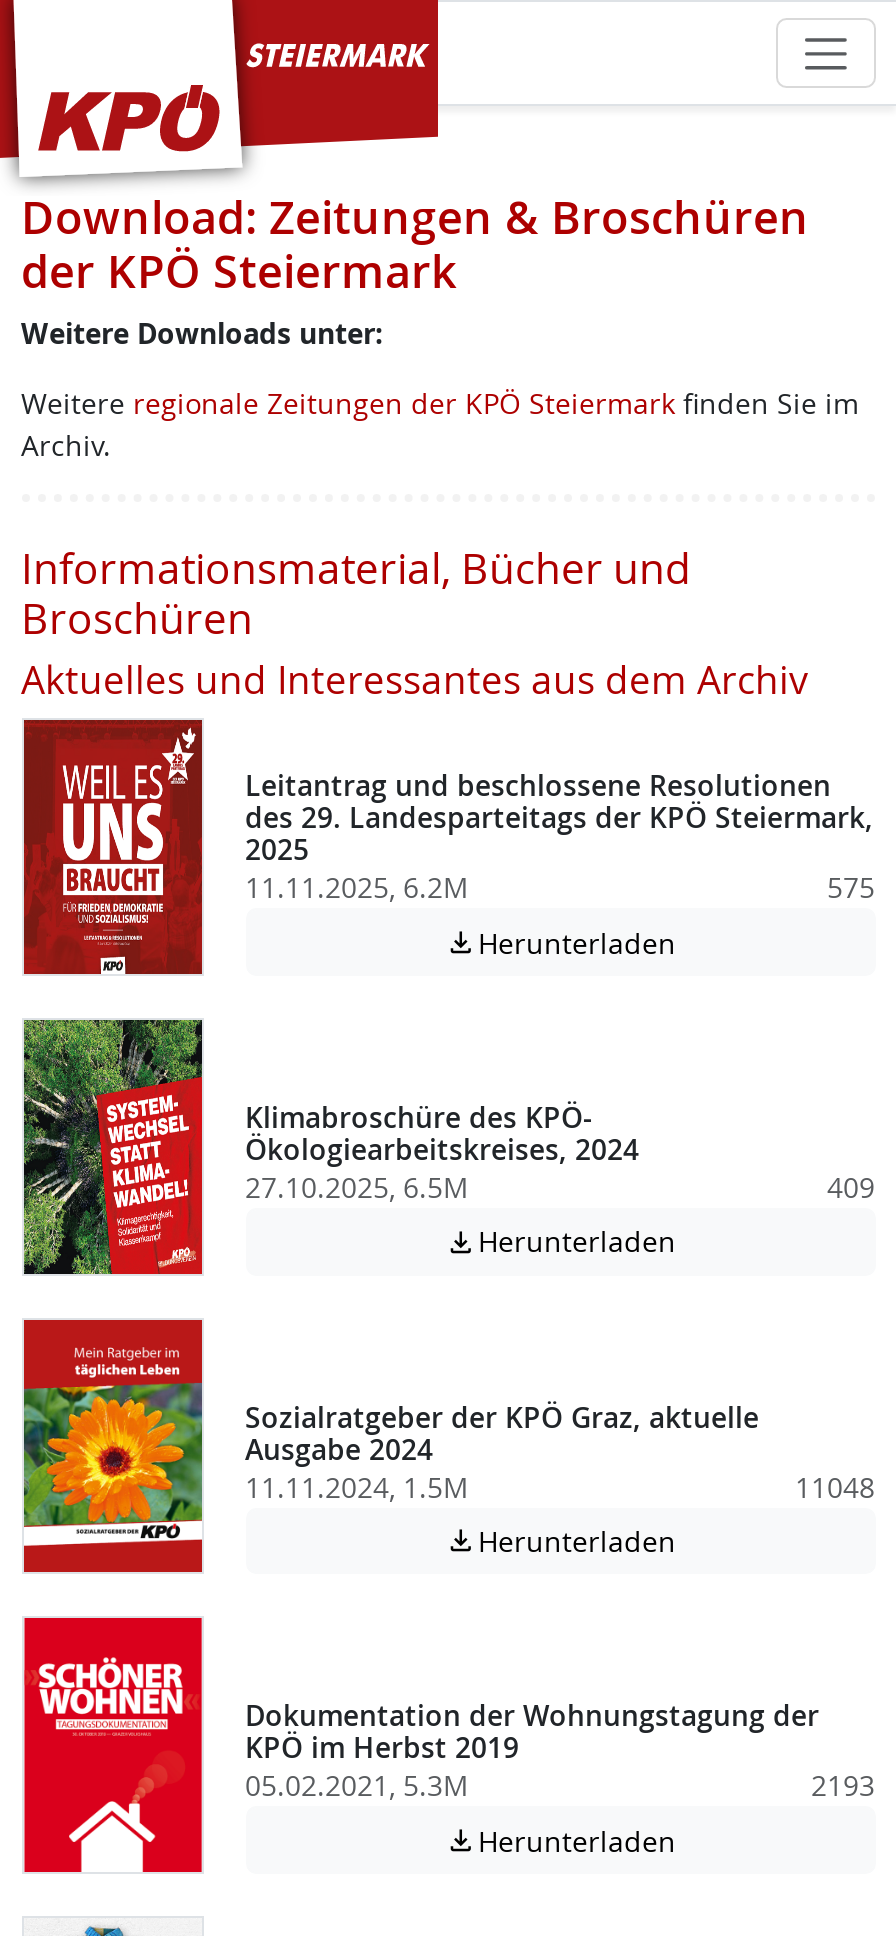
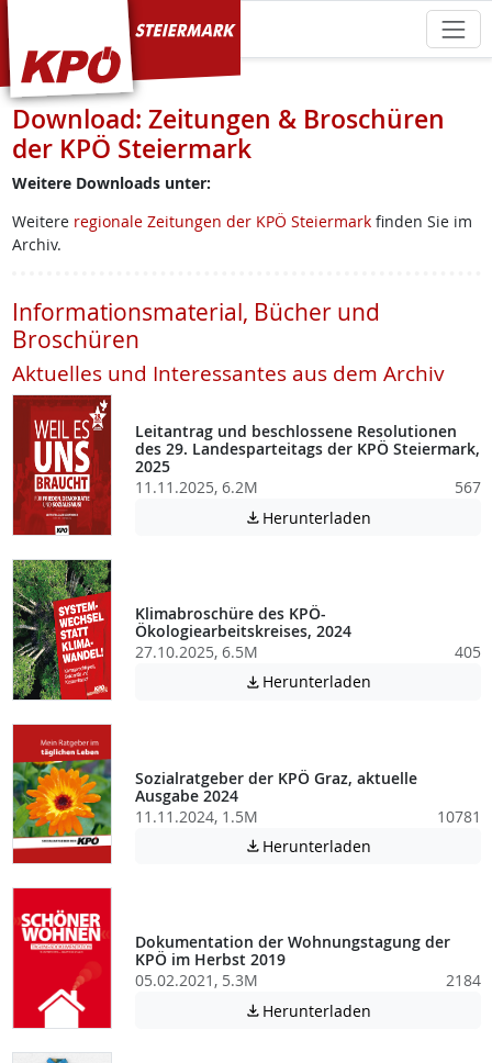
[827,869,875,907] 575 -> [454,477,480,498] 567
[827,1168,875,1206] 409 -> [454,641,480,662] 405
[795,1467,875,1505] 11048 -> [437,806,480,827] 10781
[811,1767,875,1805] 2193 -> [445,970,480,991] 2184

